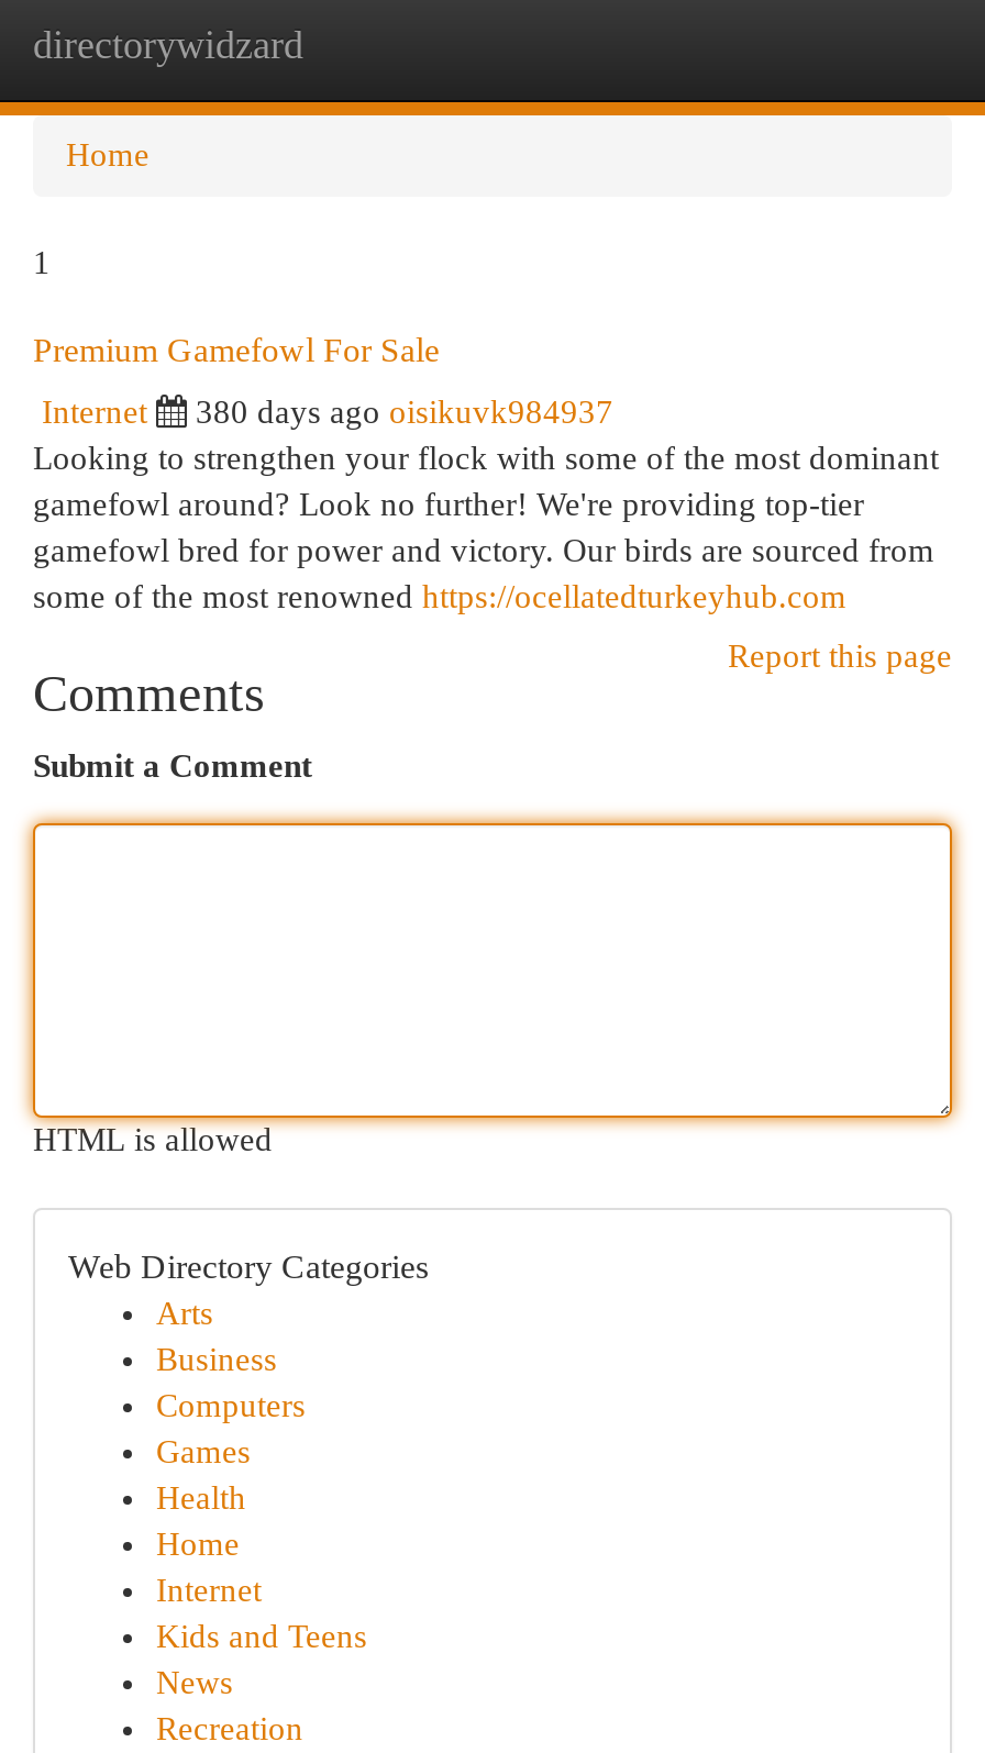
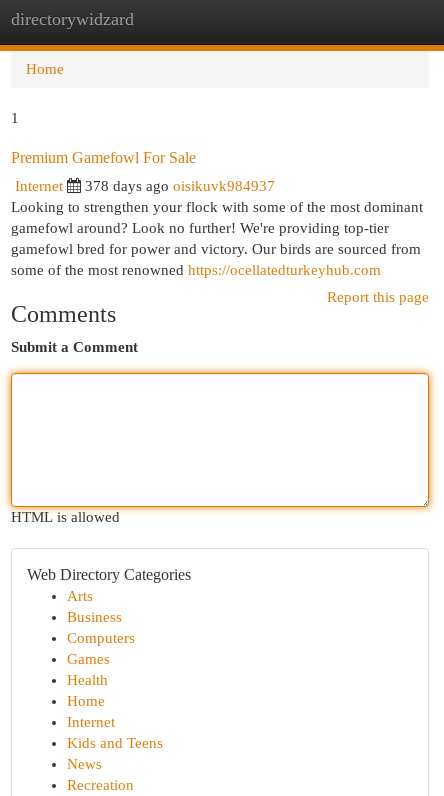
[196,395,613,430] 380 days ago oisikuvk984937 -> [85,178,275,194] 378 days ago oisikuvk984937

